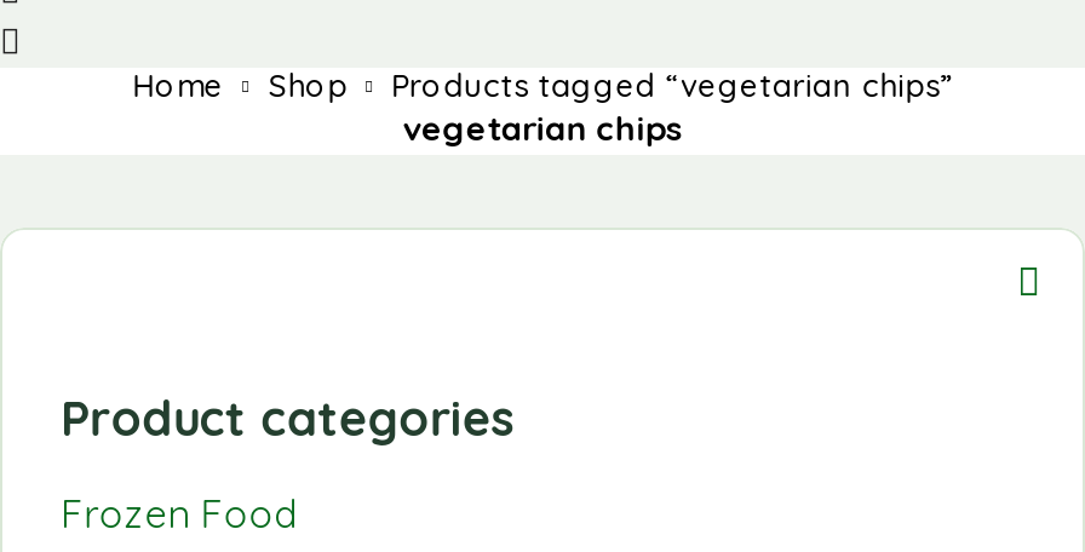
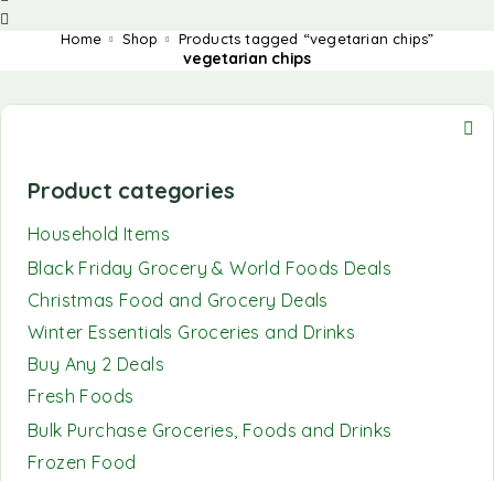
none -> [28,223,392,441] Household Items | Black Friday Grocery & World Foods Deals | Christmas Food and Grocery Deals | Winter Essentials Groceries and Drinks | Buy Any 2 Deals | Fresh Foods | Bulk Purchase Groceries, Foods and Drinks

